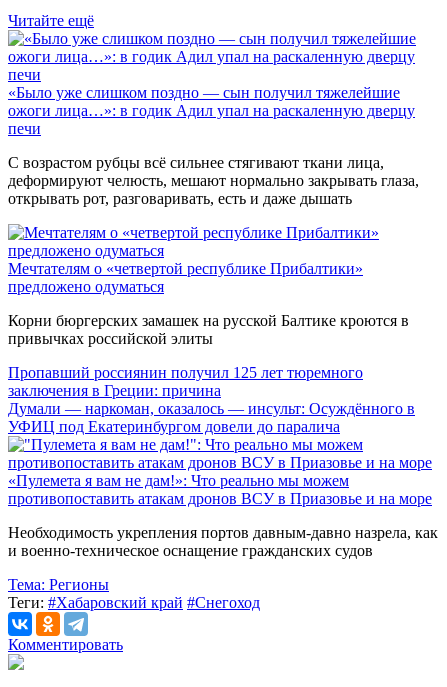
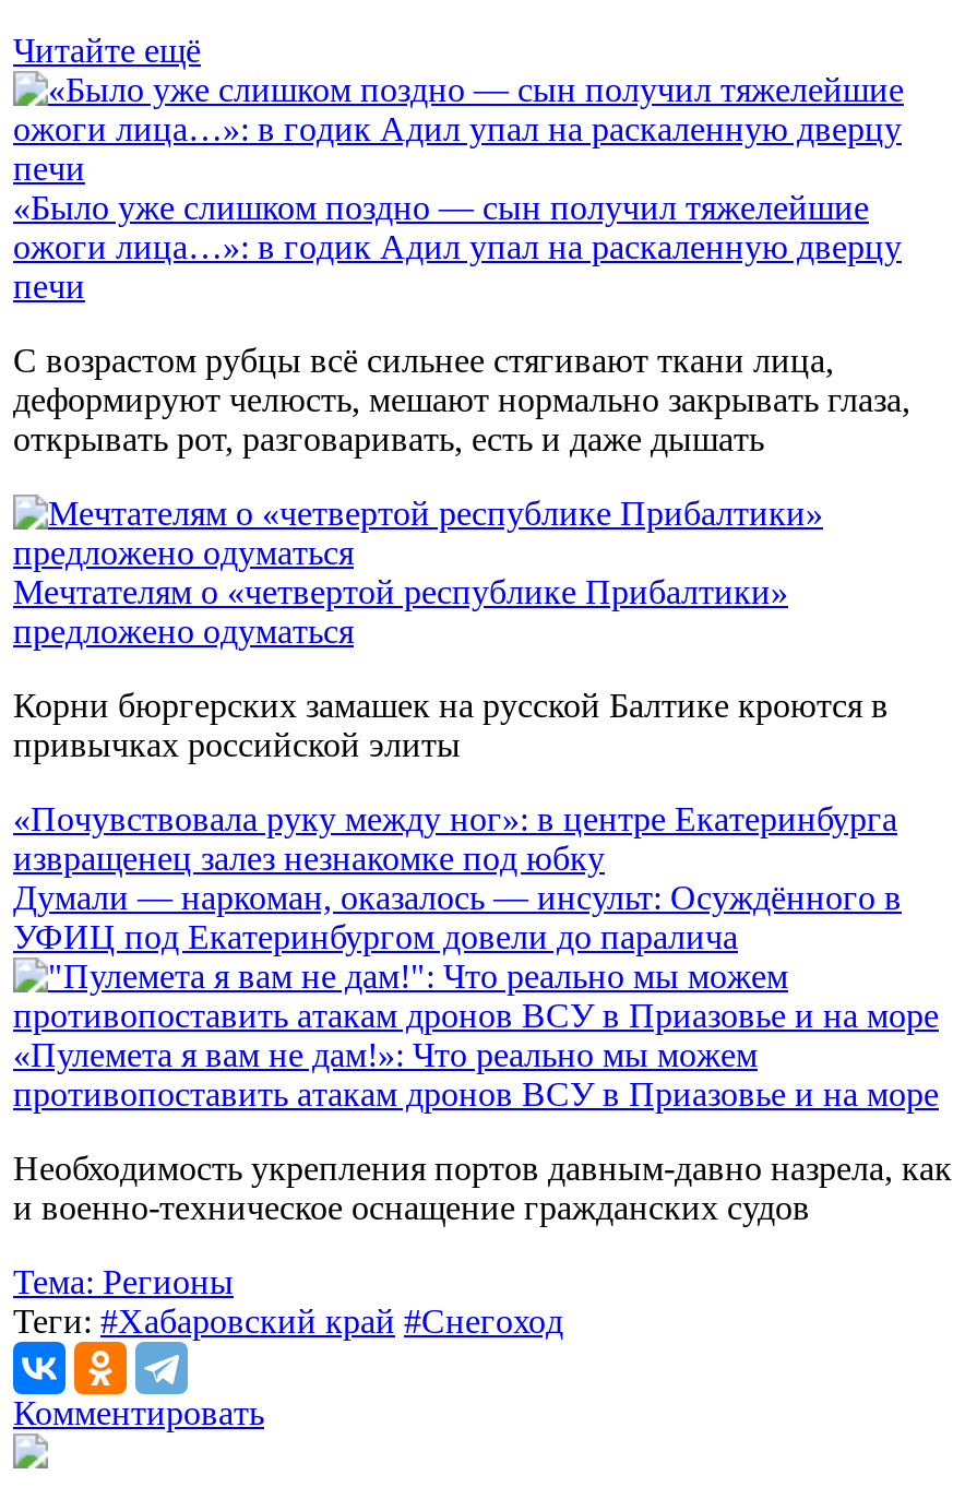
[8,364,363,399] Пропавший россиянин получил 125 лет тюремного | заключения в Греции: причина -> [13,800,897,876] «Почувствовала руку между ног»: в центре Екатеринбурга | извращенец залез незнакомке под юбку

